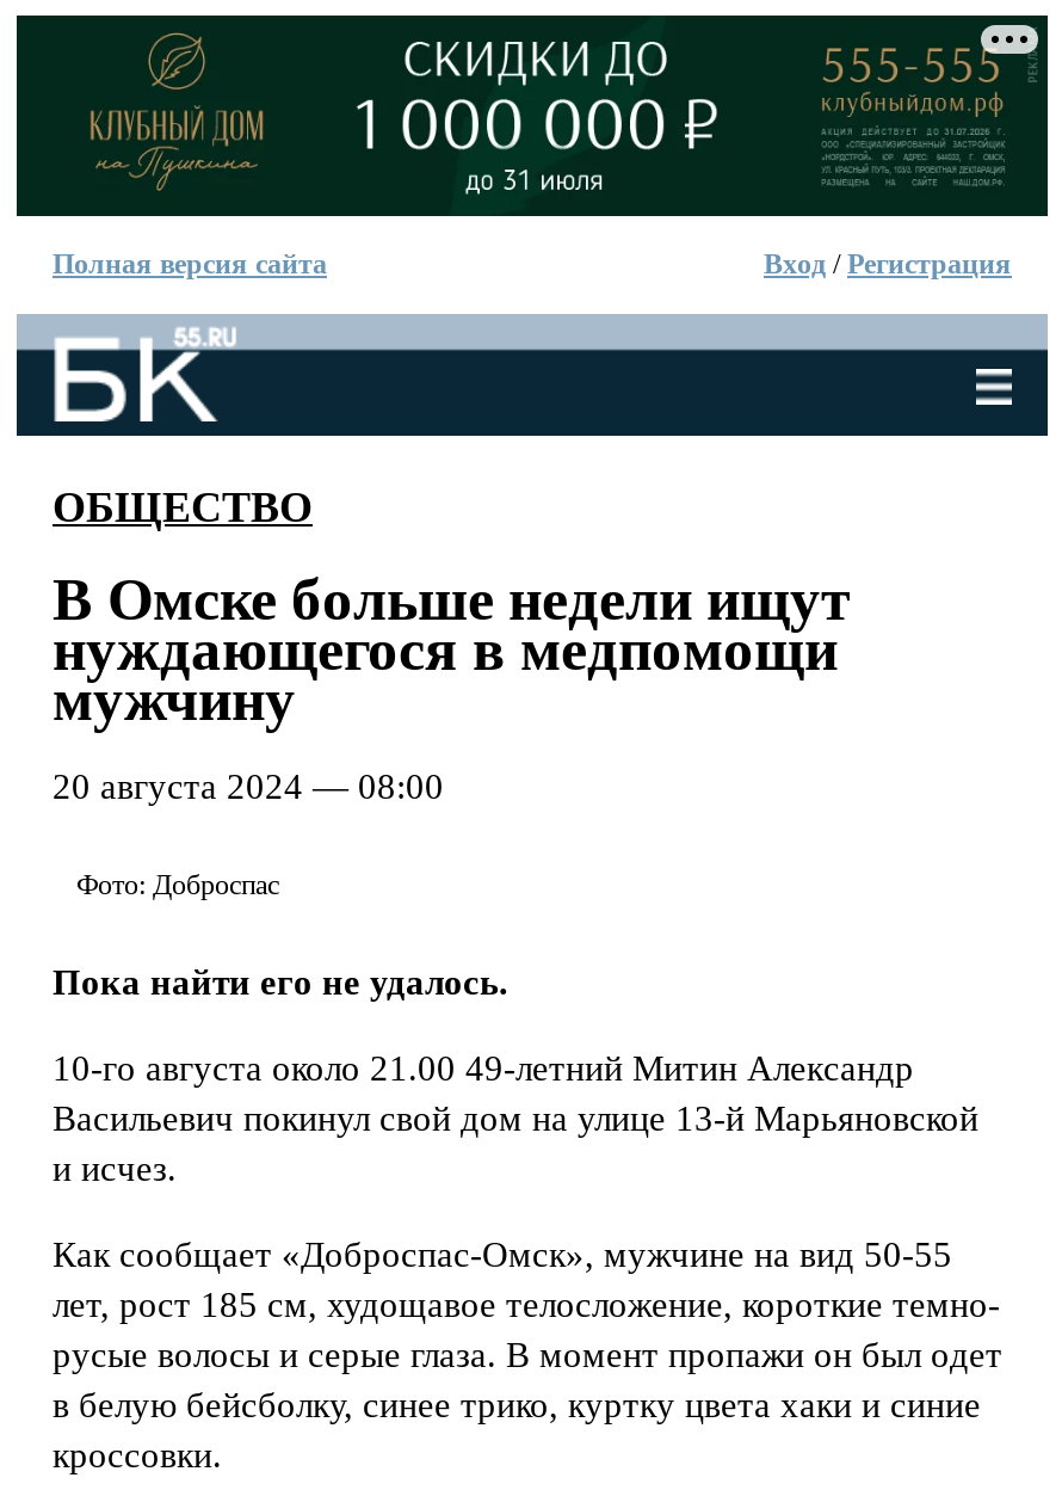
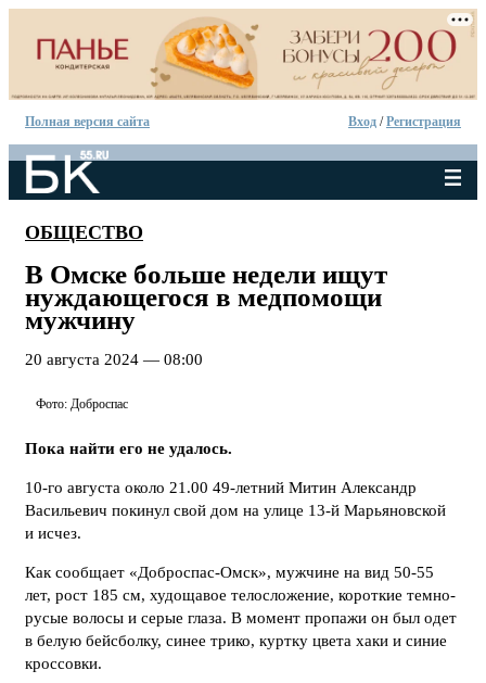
[14,13,1050,218] [image] -> [9,9,477,100] [image]

